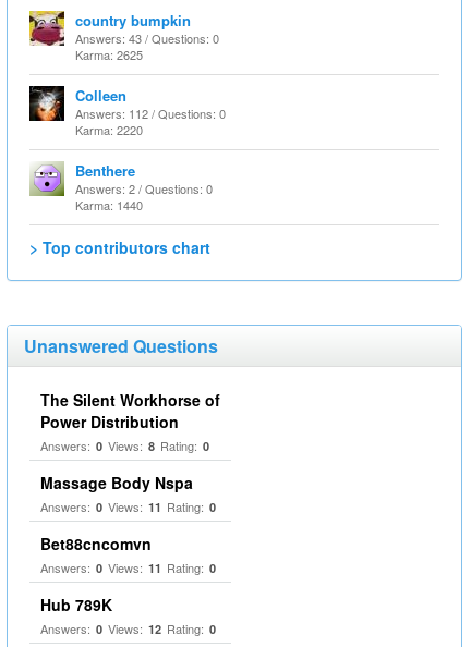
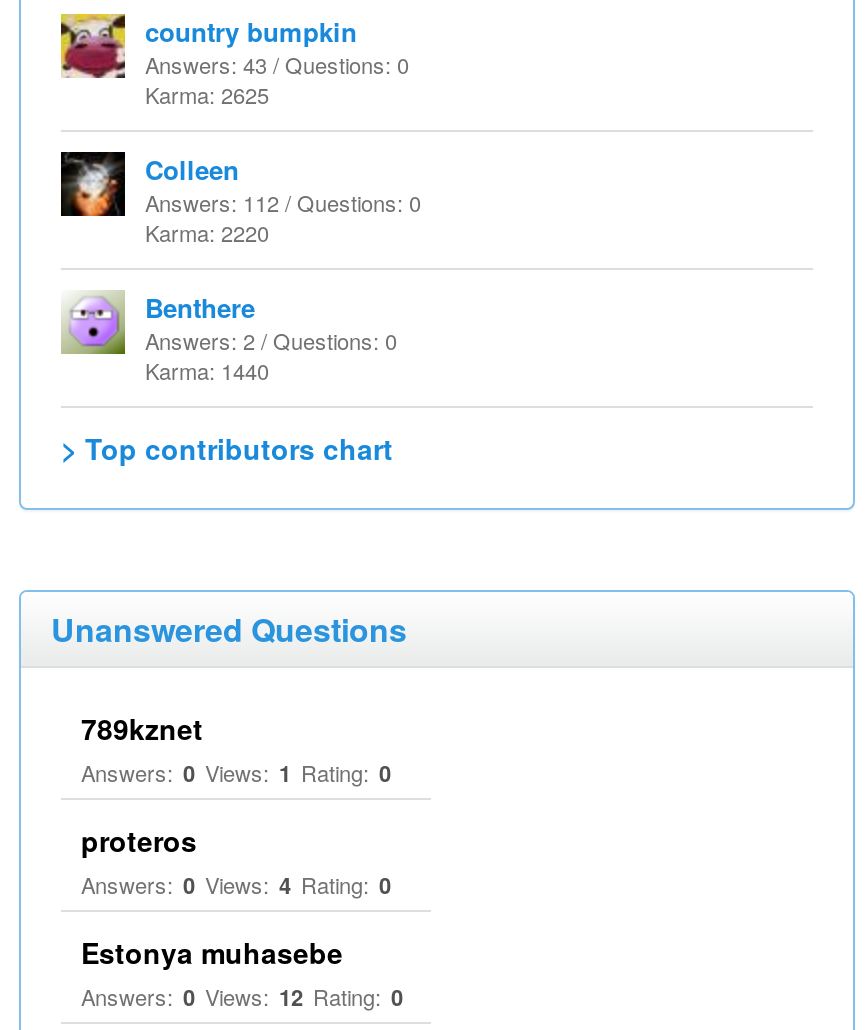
[40,389,220,615] The Silent Workhorse of | Power Distribution | Answers: 0 Views: 8 Rating: 0 | Massage Body Nspa | Answers: 0 Views: 11 Rating: 0 | Bet88cncomvn | Answers: 0 Views: 11 Rating: 0 | Hub 789K -> [81,708,391,972] 789kznet | Answers: 0 Views: 1 Rating: 0 | proteros | Answers: 0 Views: 4 Rating: 0 | Estonya muhasebe

